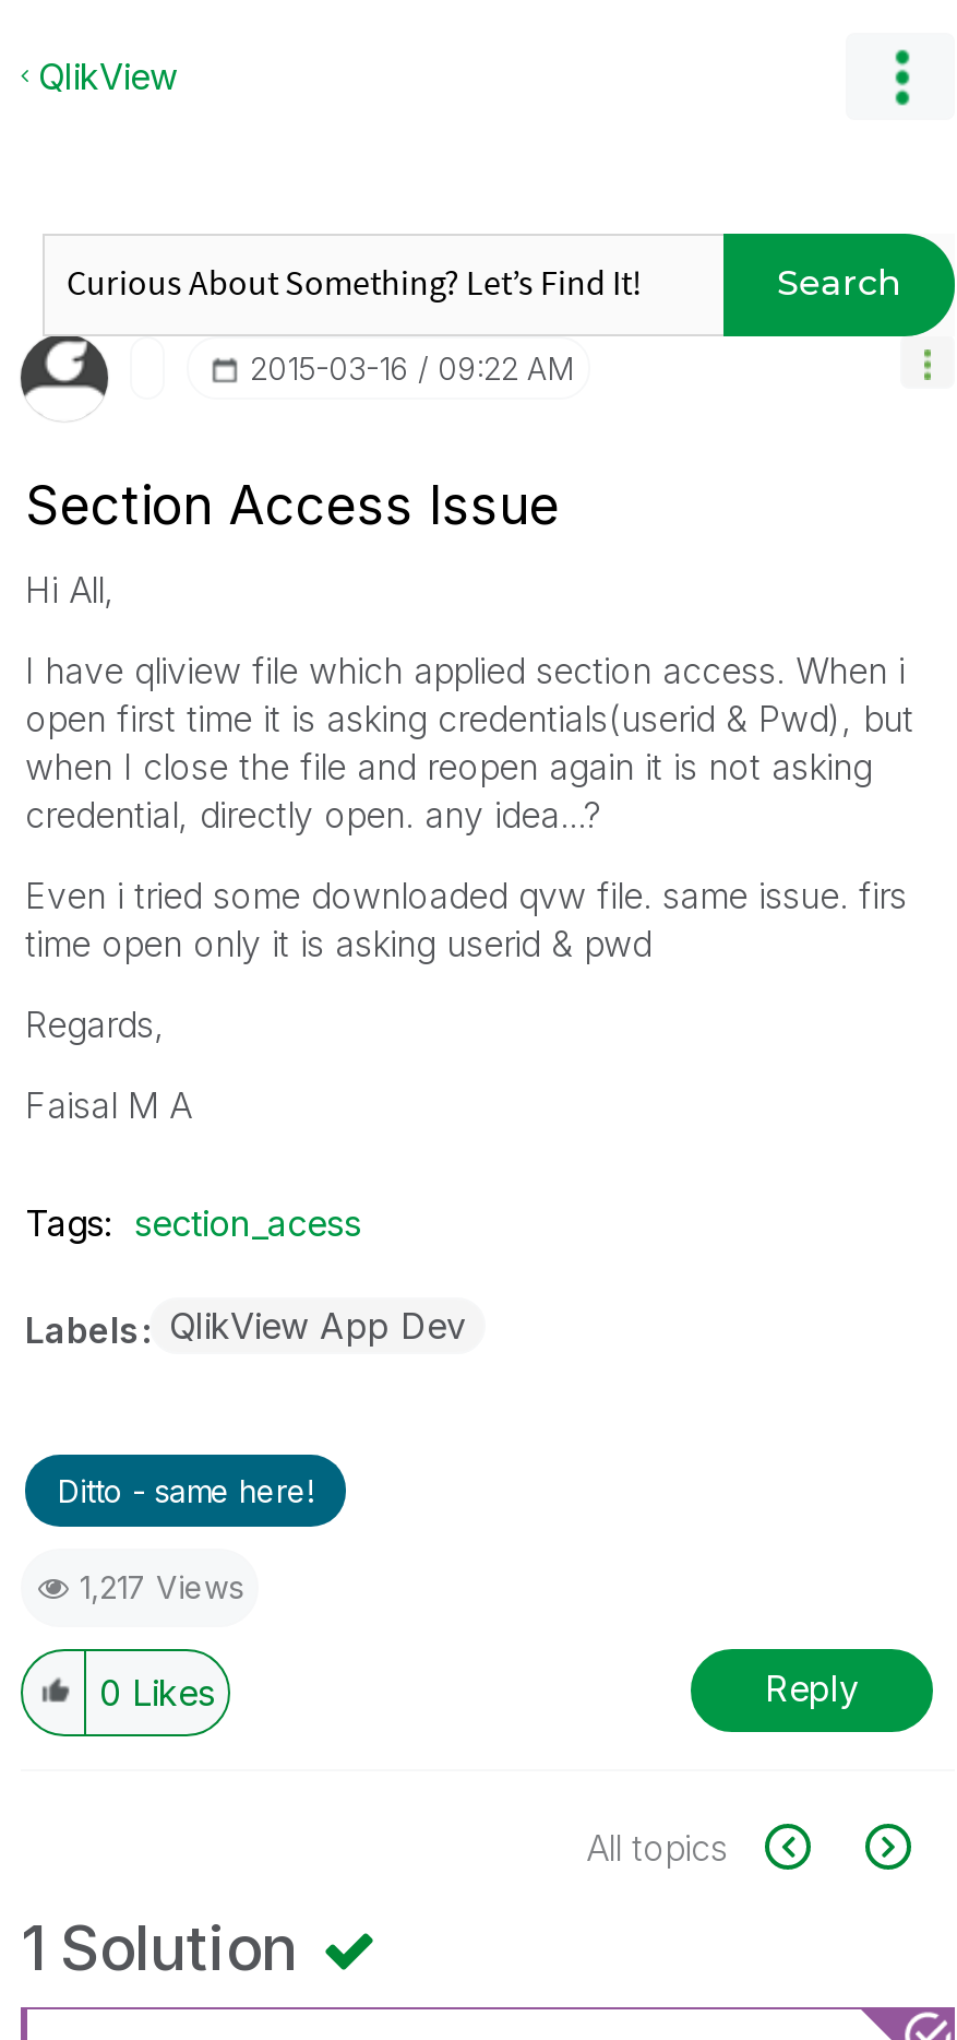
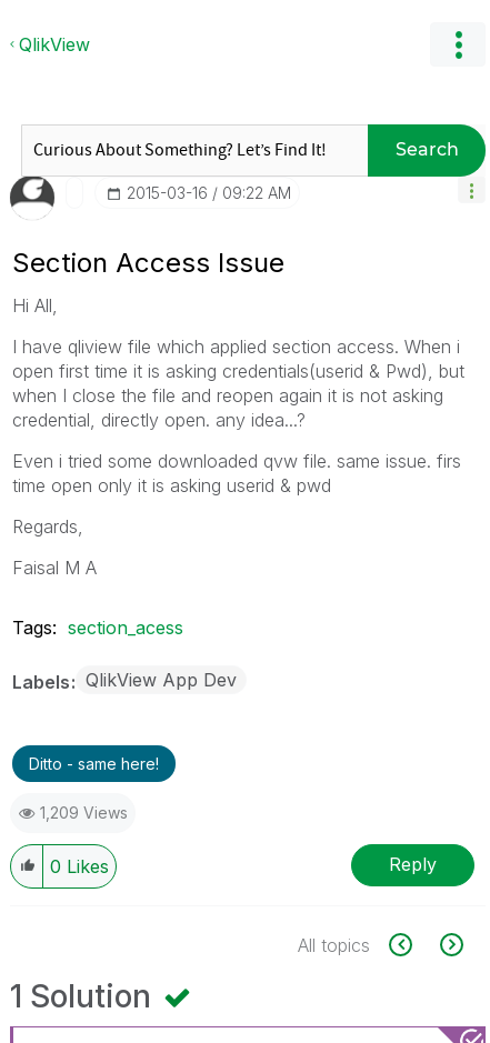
[80,1567,243,1604] 1,217 Views -> [40,803,128,821] 1,209 Views

